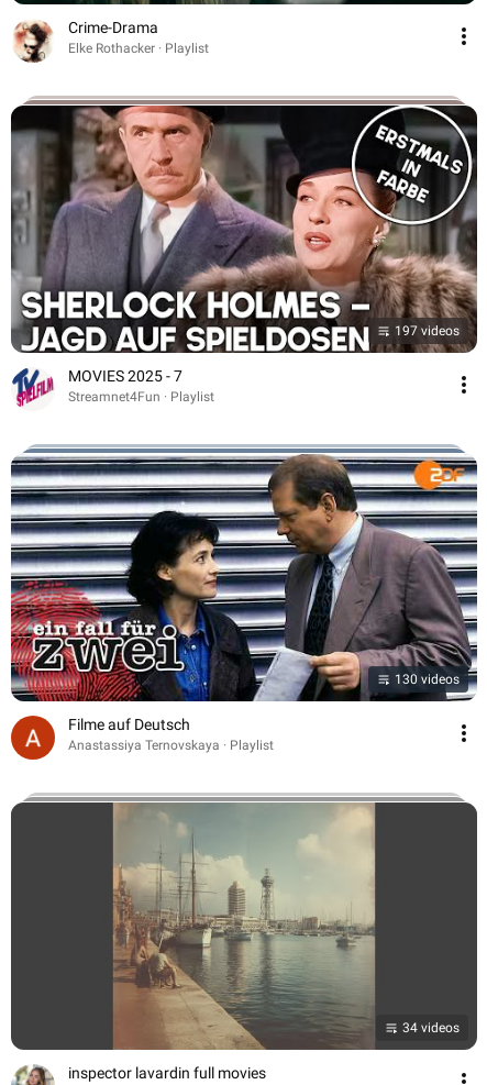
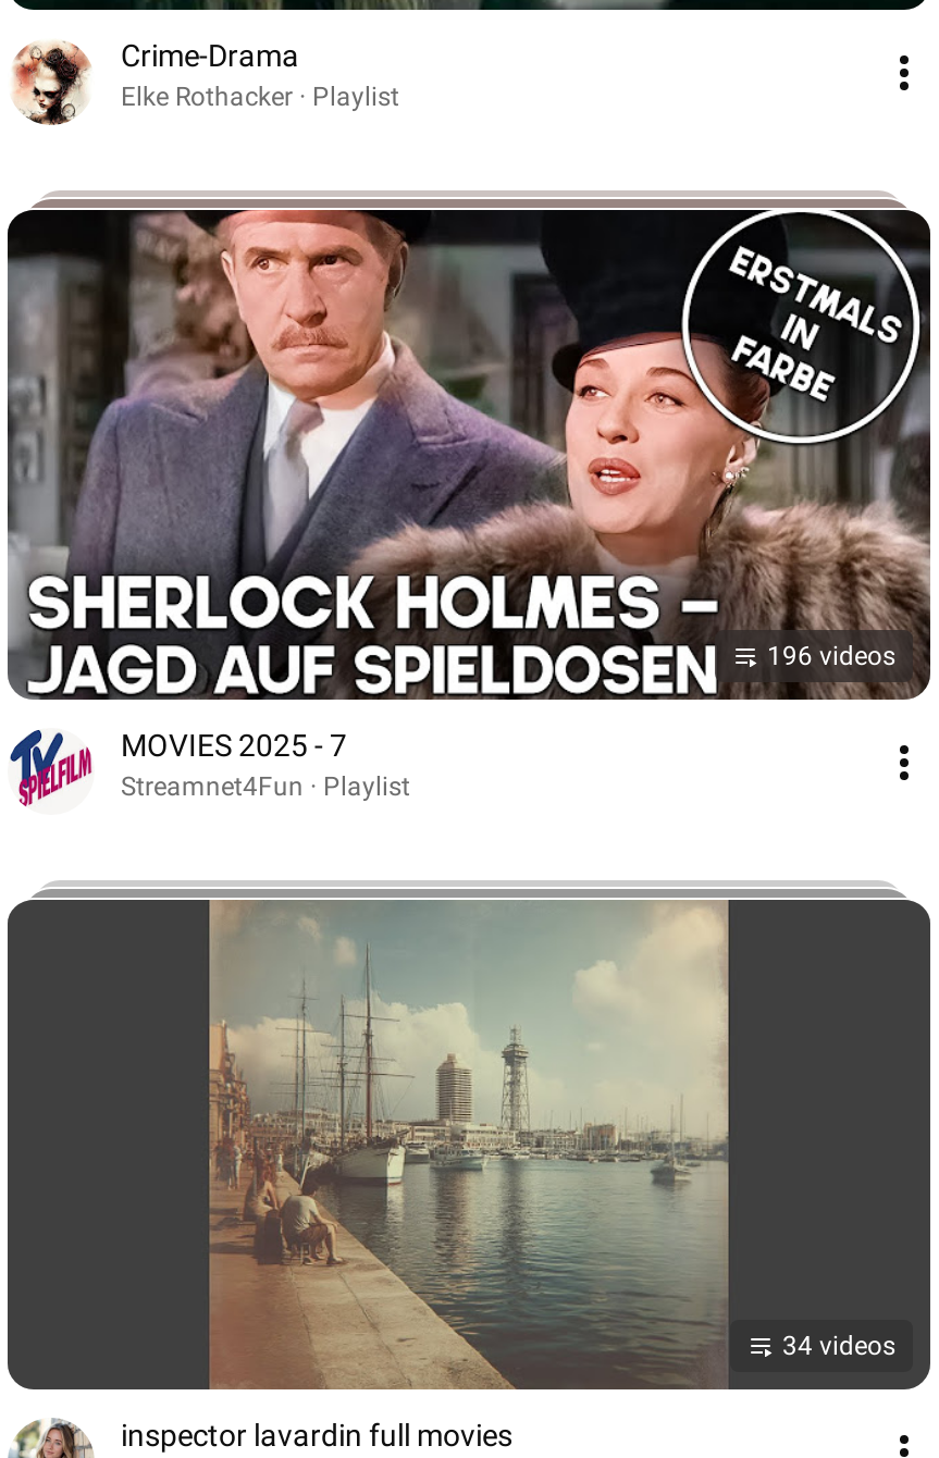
[395,323,460,339] 197 videos -> [767,640,895,670] 196 videos
[10,450,477,753] [image] | 130 videos | Filme auf Deutsch | Anastassiya Ternovskaya · Playlist -> none
[10,715,53,761] [image] -> none

